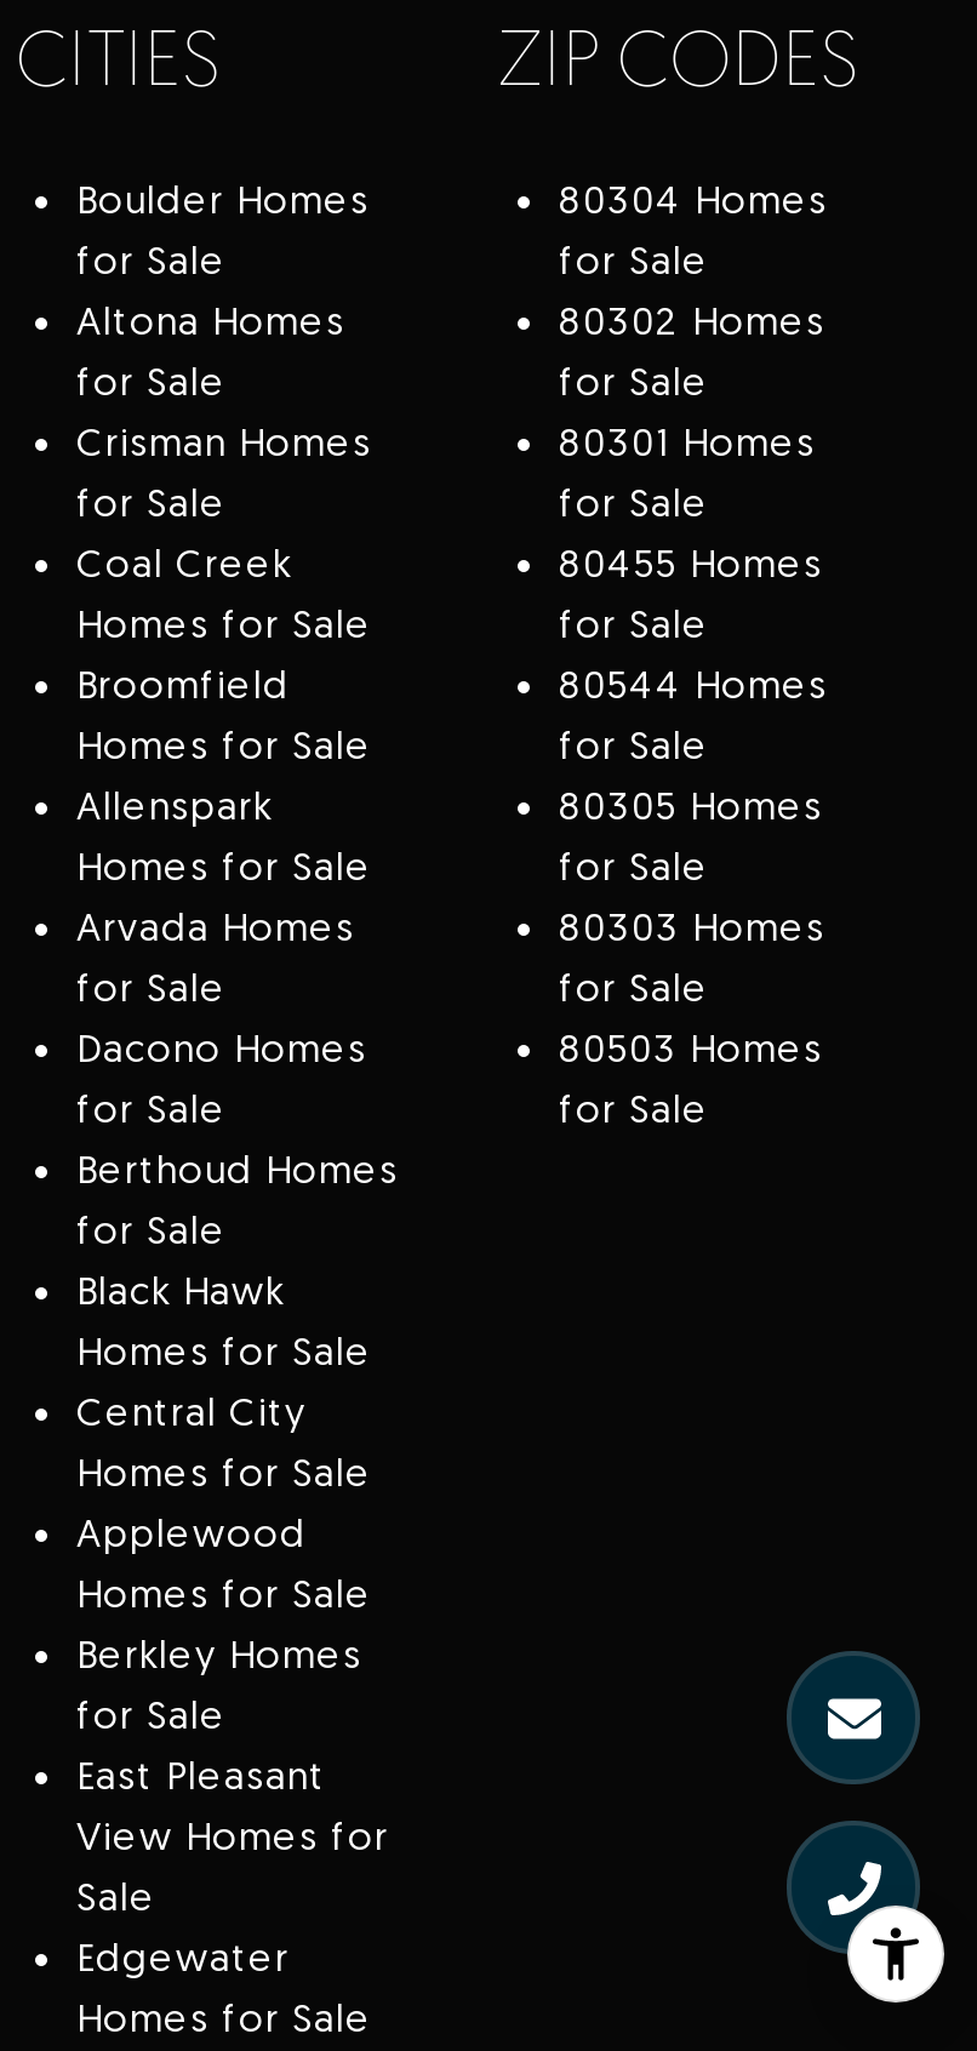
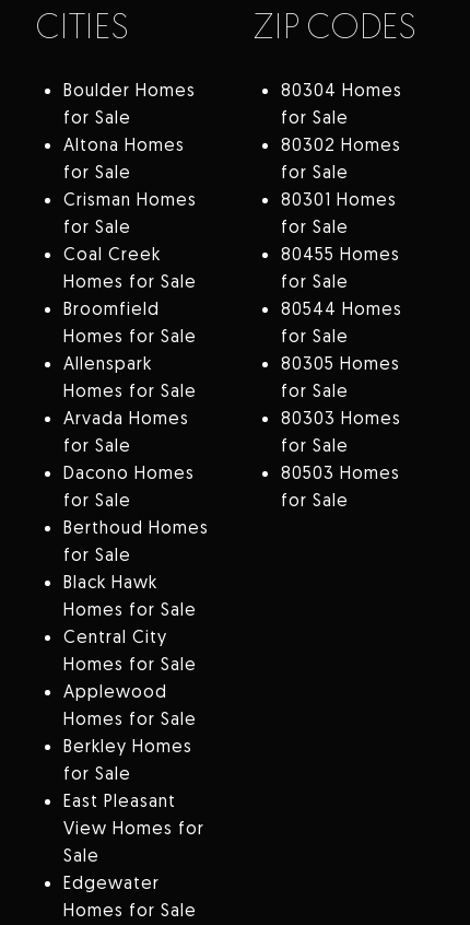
[784,1649,922,1787] [image] -> none
[784,1818,947,2005] [image] -> none

